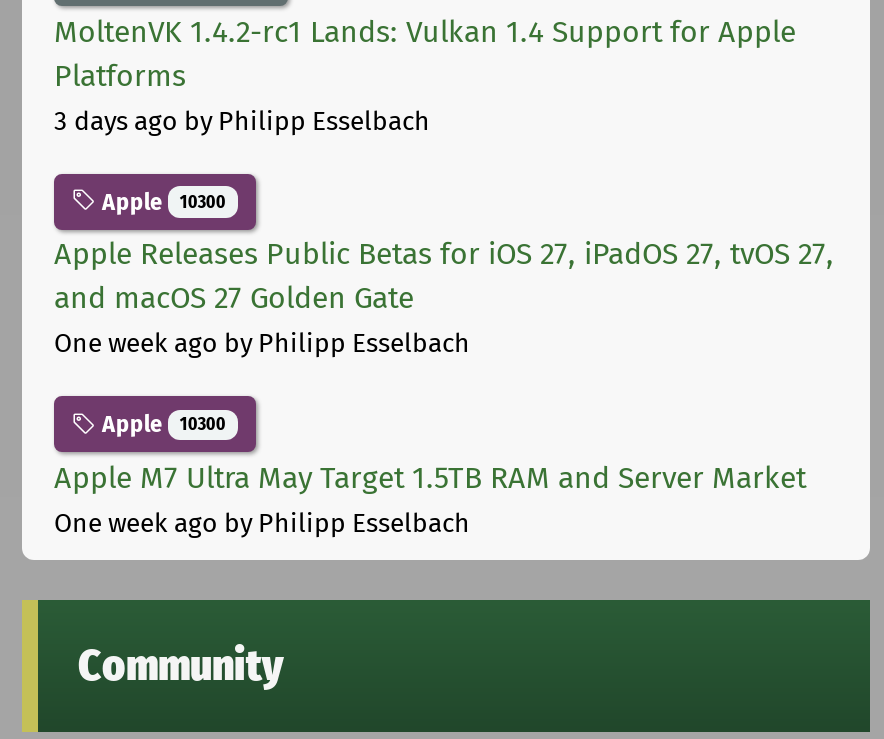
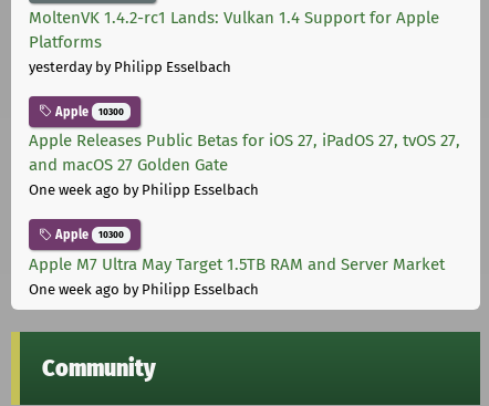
[54,105,430,135] 3 days ago by Philipp Esselbach -> [29,58,231,75] yesterday by Philipp Esselbach

